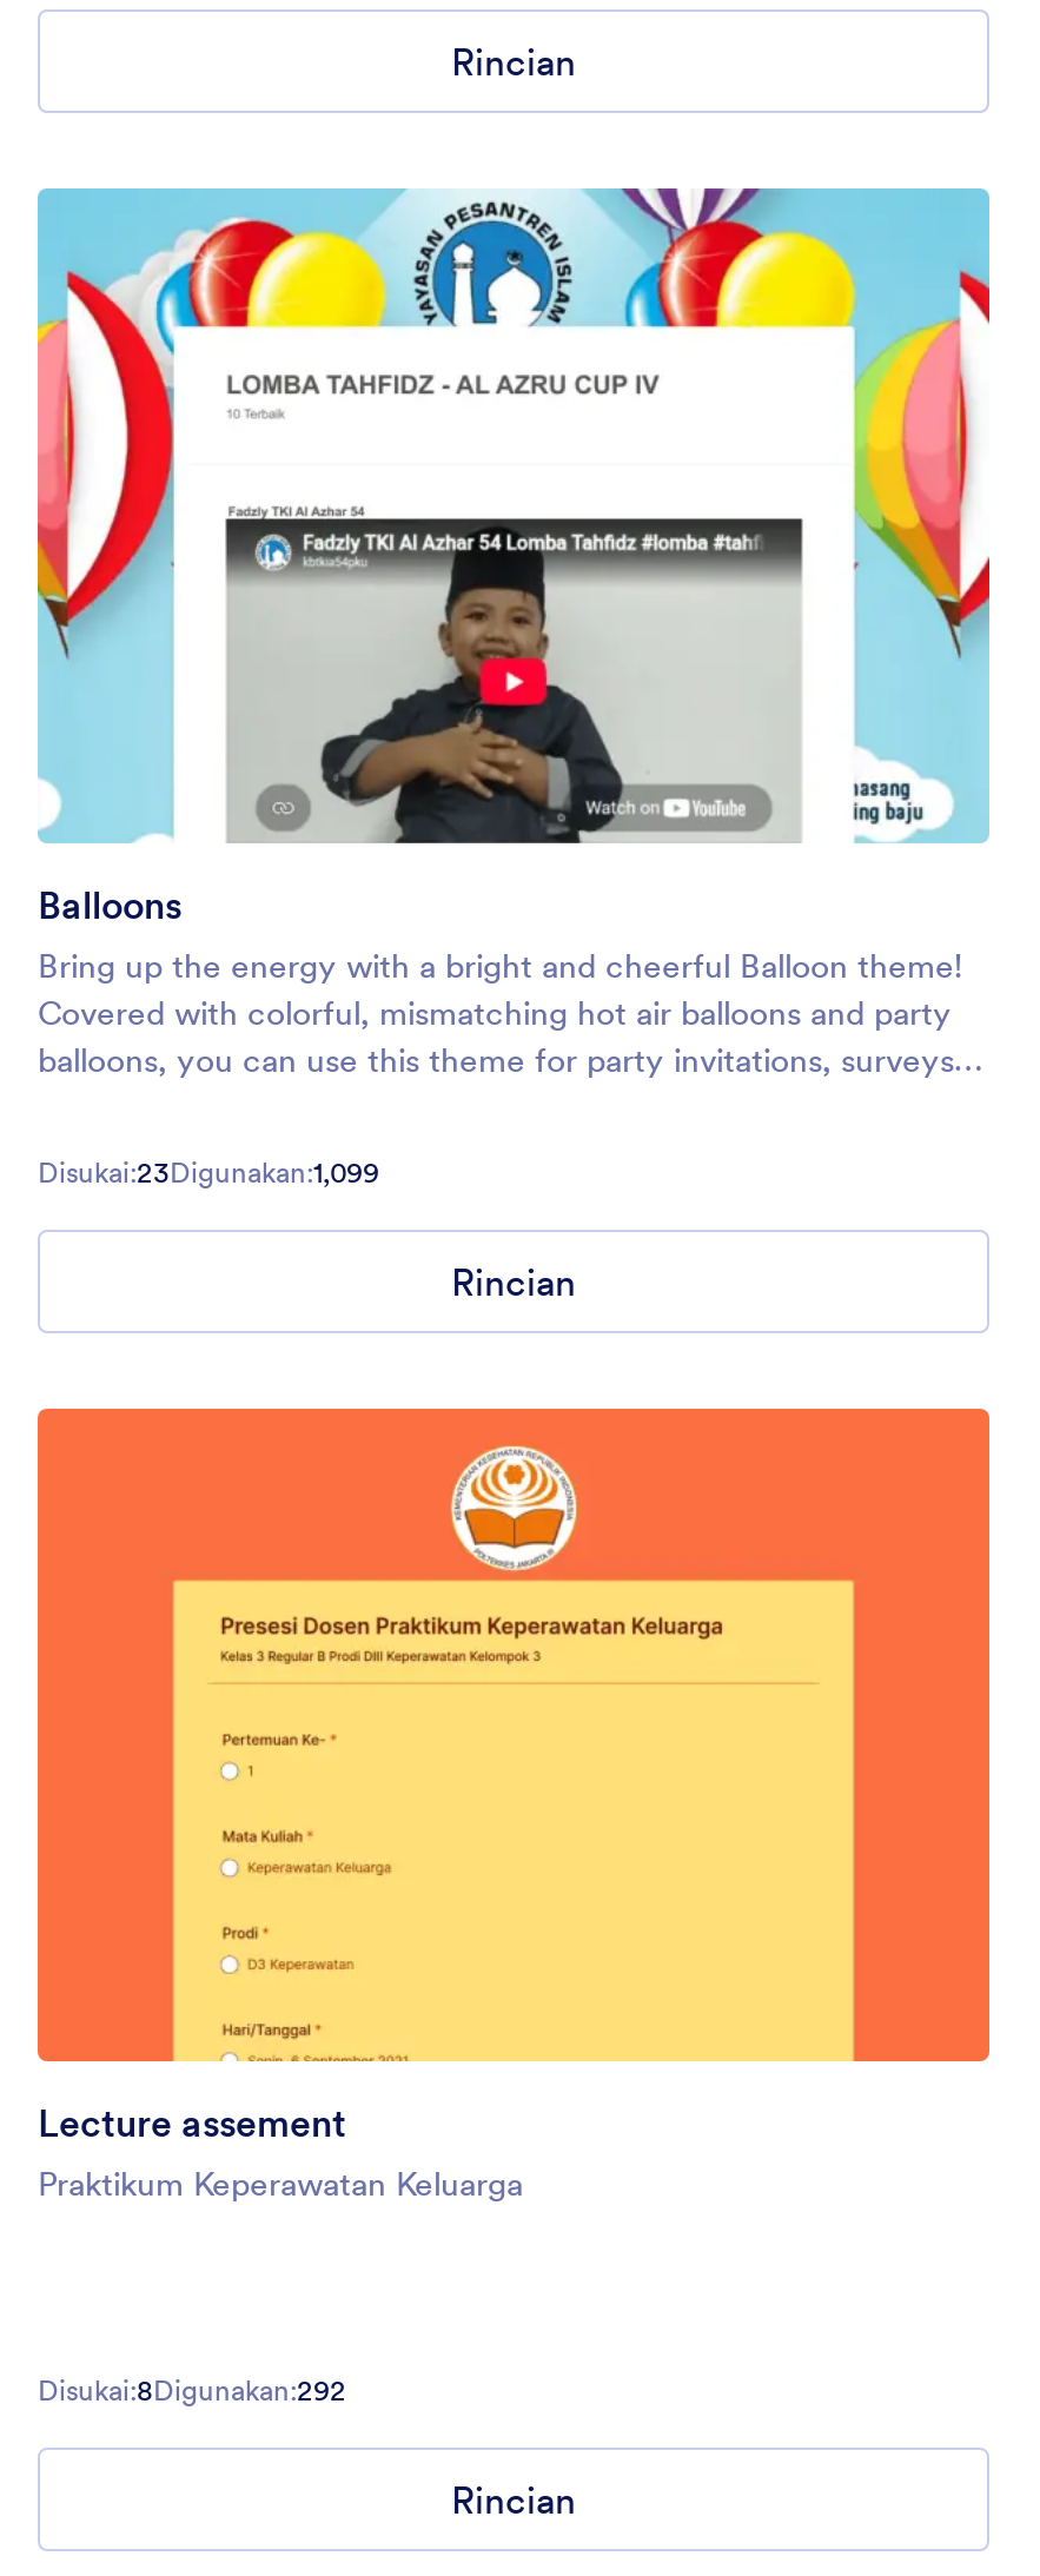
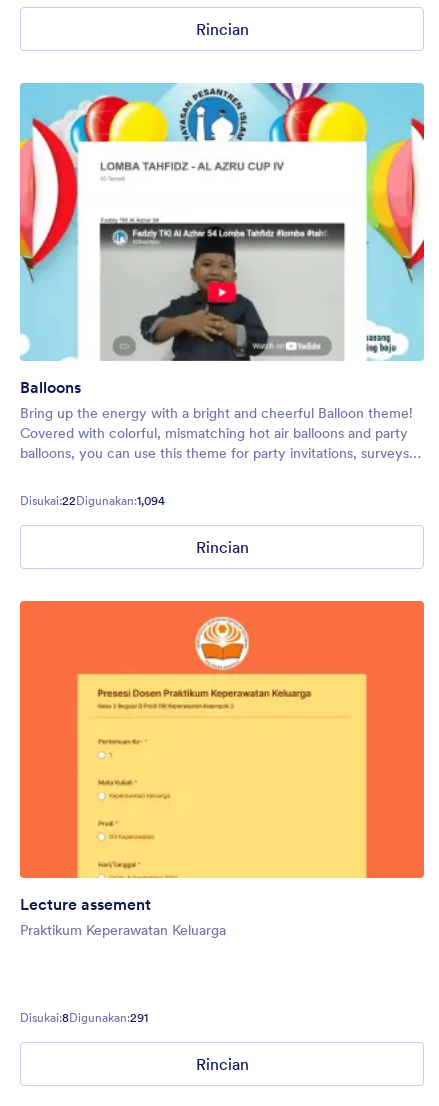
[38,1153,379,1189] Disukai:23Digunakan:1,099 -> [20,493,165,508] Disukai:22Digunakan:1,094
[38,2372,346,2408] Disukai:8Digunakan:292 -> [20,1010,148,1025] Disukai:8Digunakan:291

